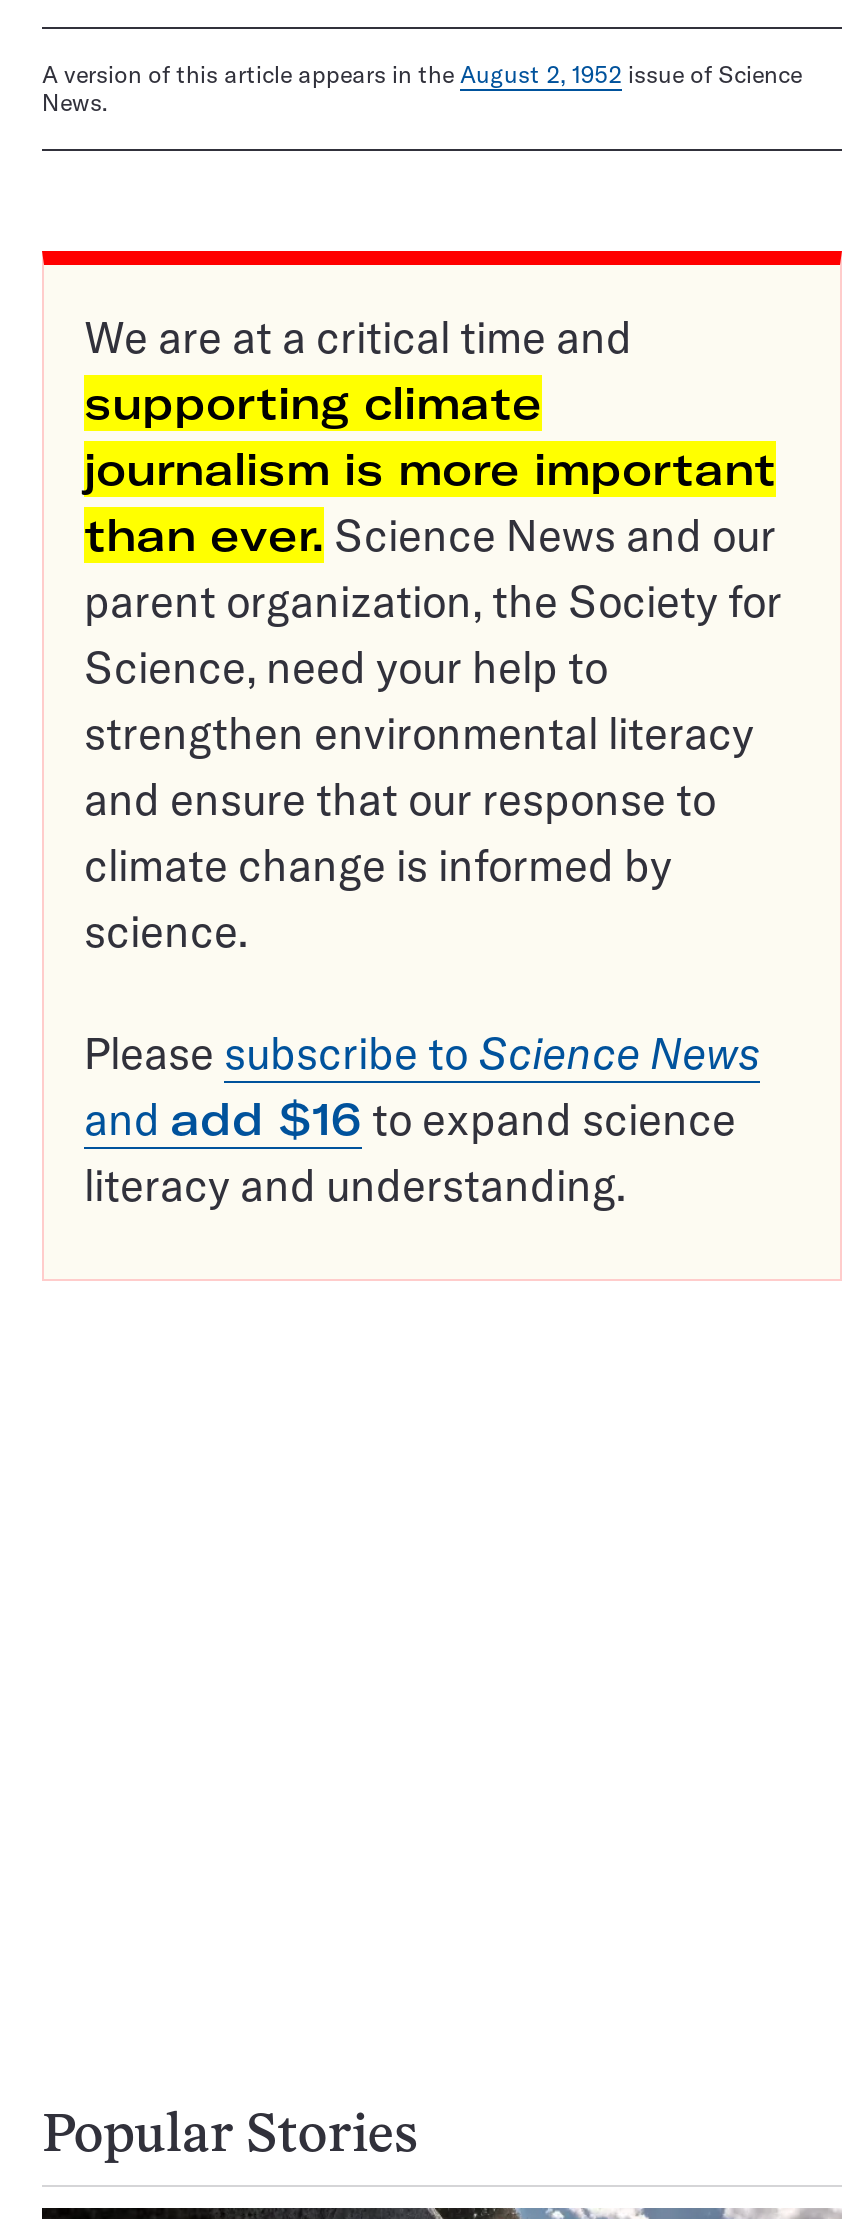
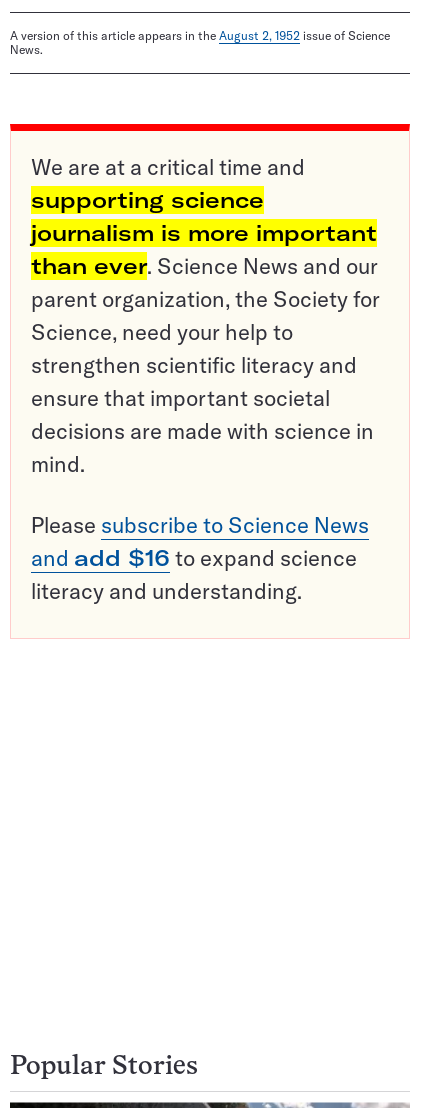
[84,376,542,432] supporting climate -> [31,186,264,214] supporting science
[84,706,754,960] strengthen environmental literacy | and ensure that our response to | climate change is informed by | science. -> [31,351,374,478] strengthen scientific literacy and | ensure that important societal | decisions are made with science in | mind.

